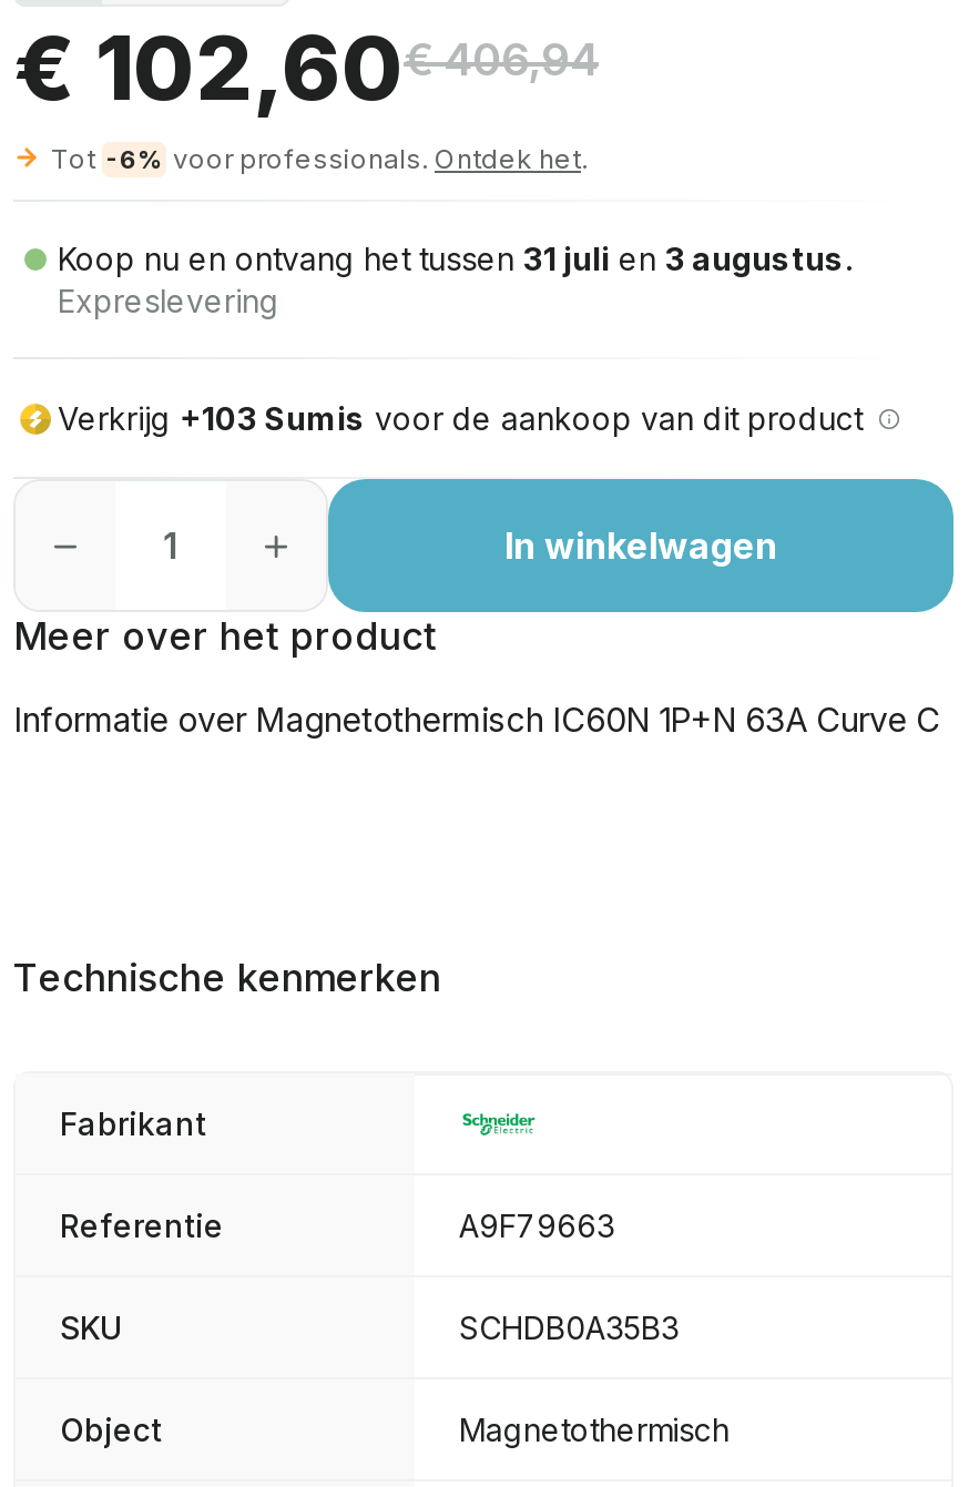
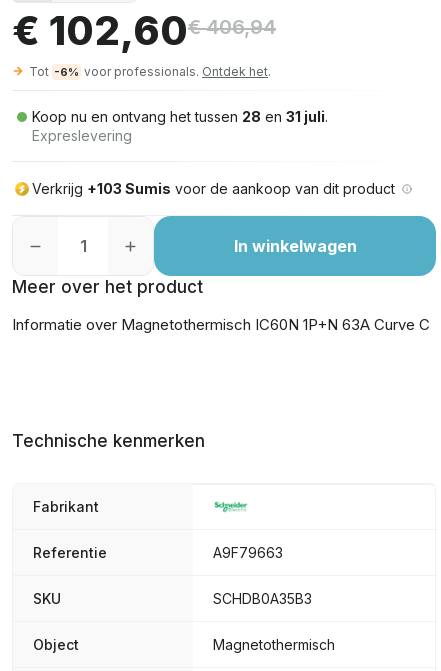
[58,240,851,277] Koop nu en ontvang het tussen 31 juli en 3 augustus. -> [32,108,328,125] Koop nu en ontvang het tussen 28 en 31 juli.

